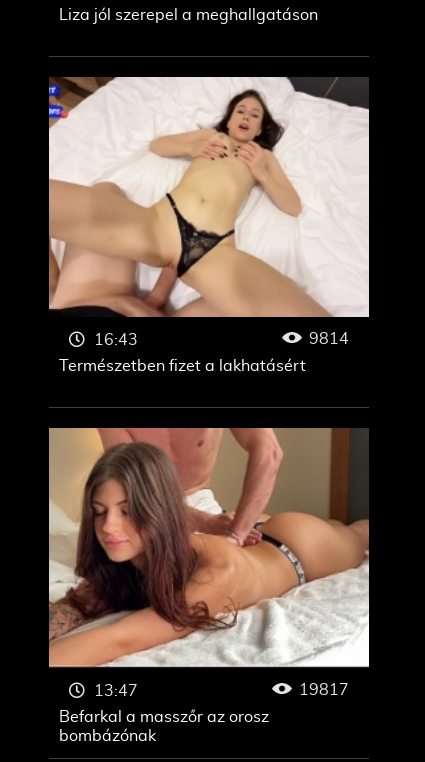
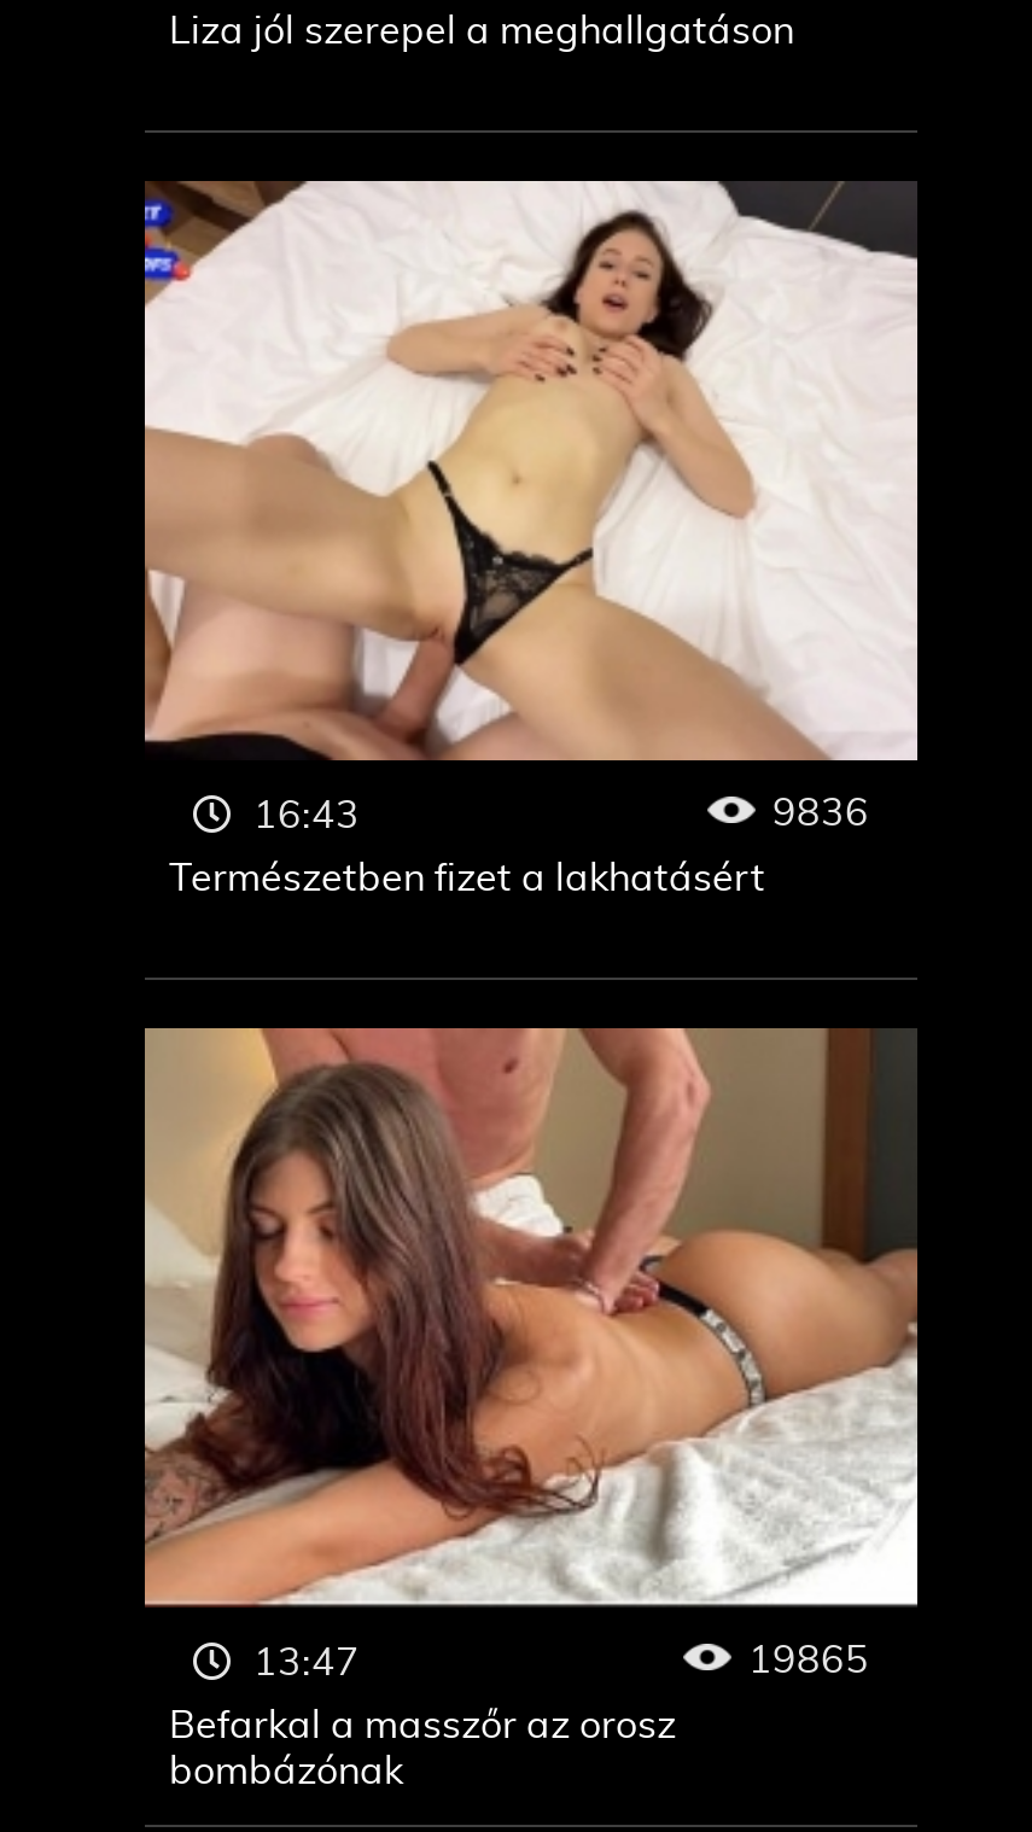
[305,330,349,346] 9814 -> [763,793,869,832] 9836
[295,681,349,697] 19817 -> [739,1640,869,1679] 19865

